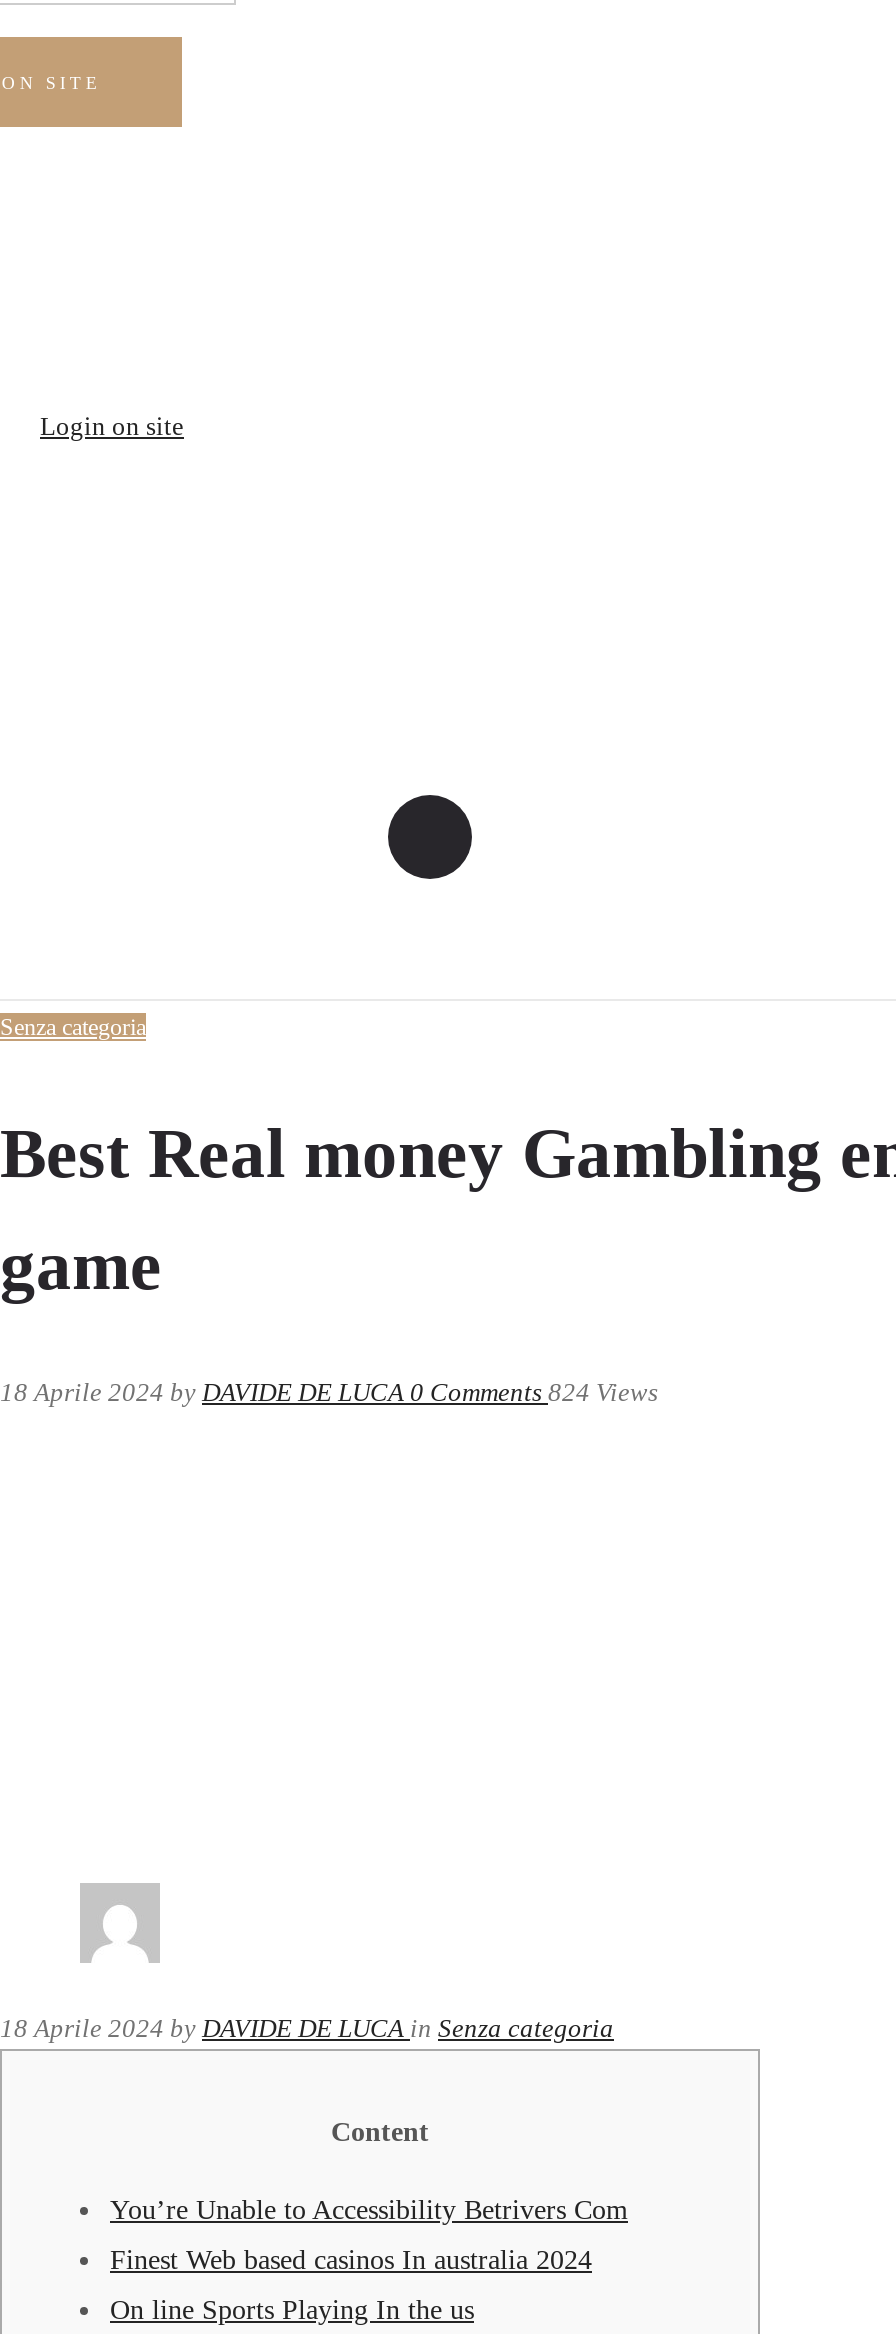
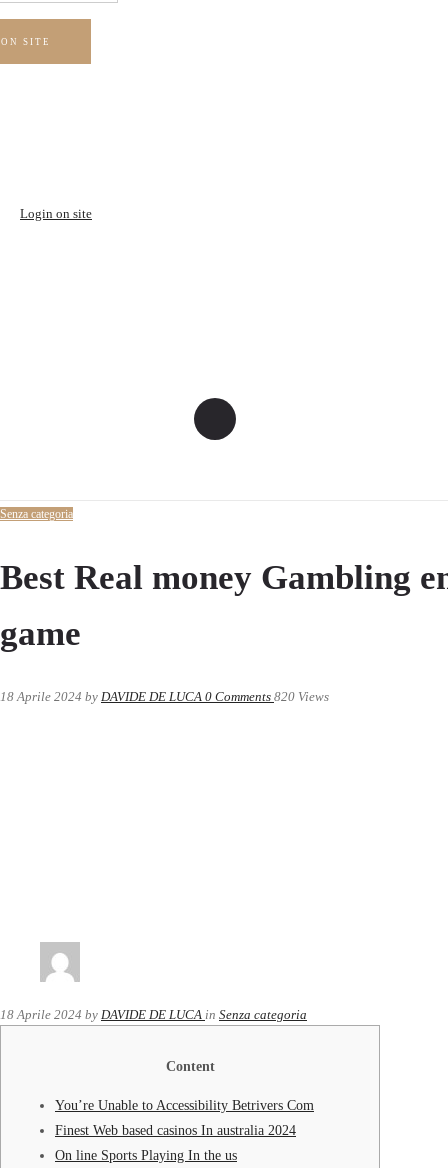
[0,1377,658,1407] 18 Aprile 2024 by DAVIDE DE LUCA 0 Comments 824 Views -> [0,689,329,704] 18 Aprile 2024 by DAVIDE DE LUCA 0 Comments 820 Views

